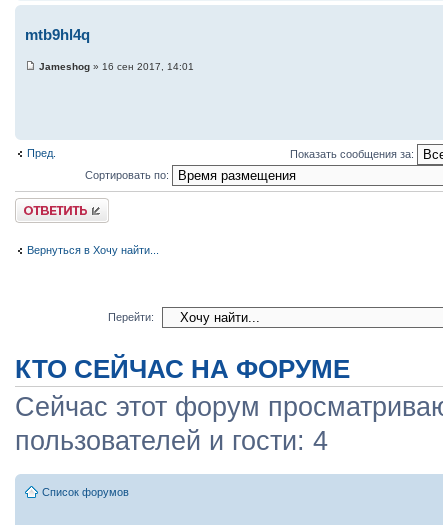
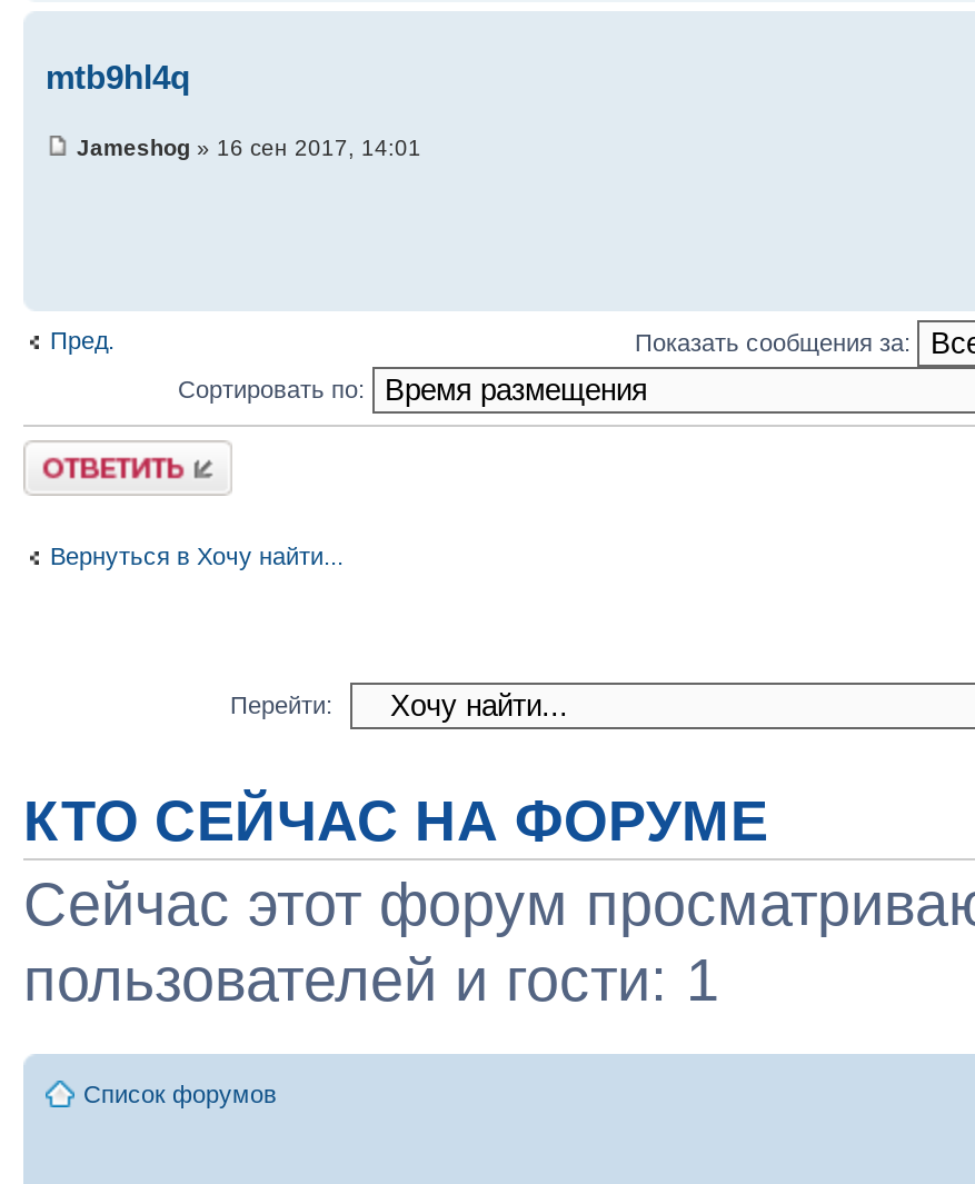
[15,426,328,456] пользователей и гости: 4 -> [23,947,719,1013] пользователей и гости: 1

